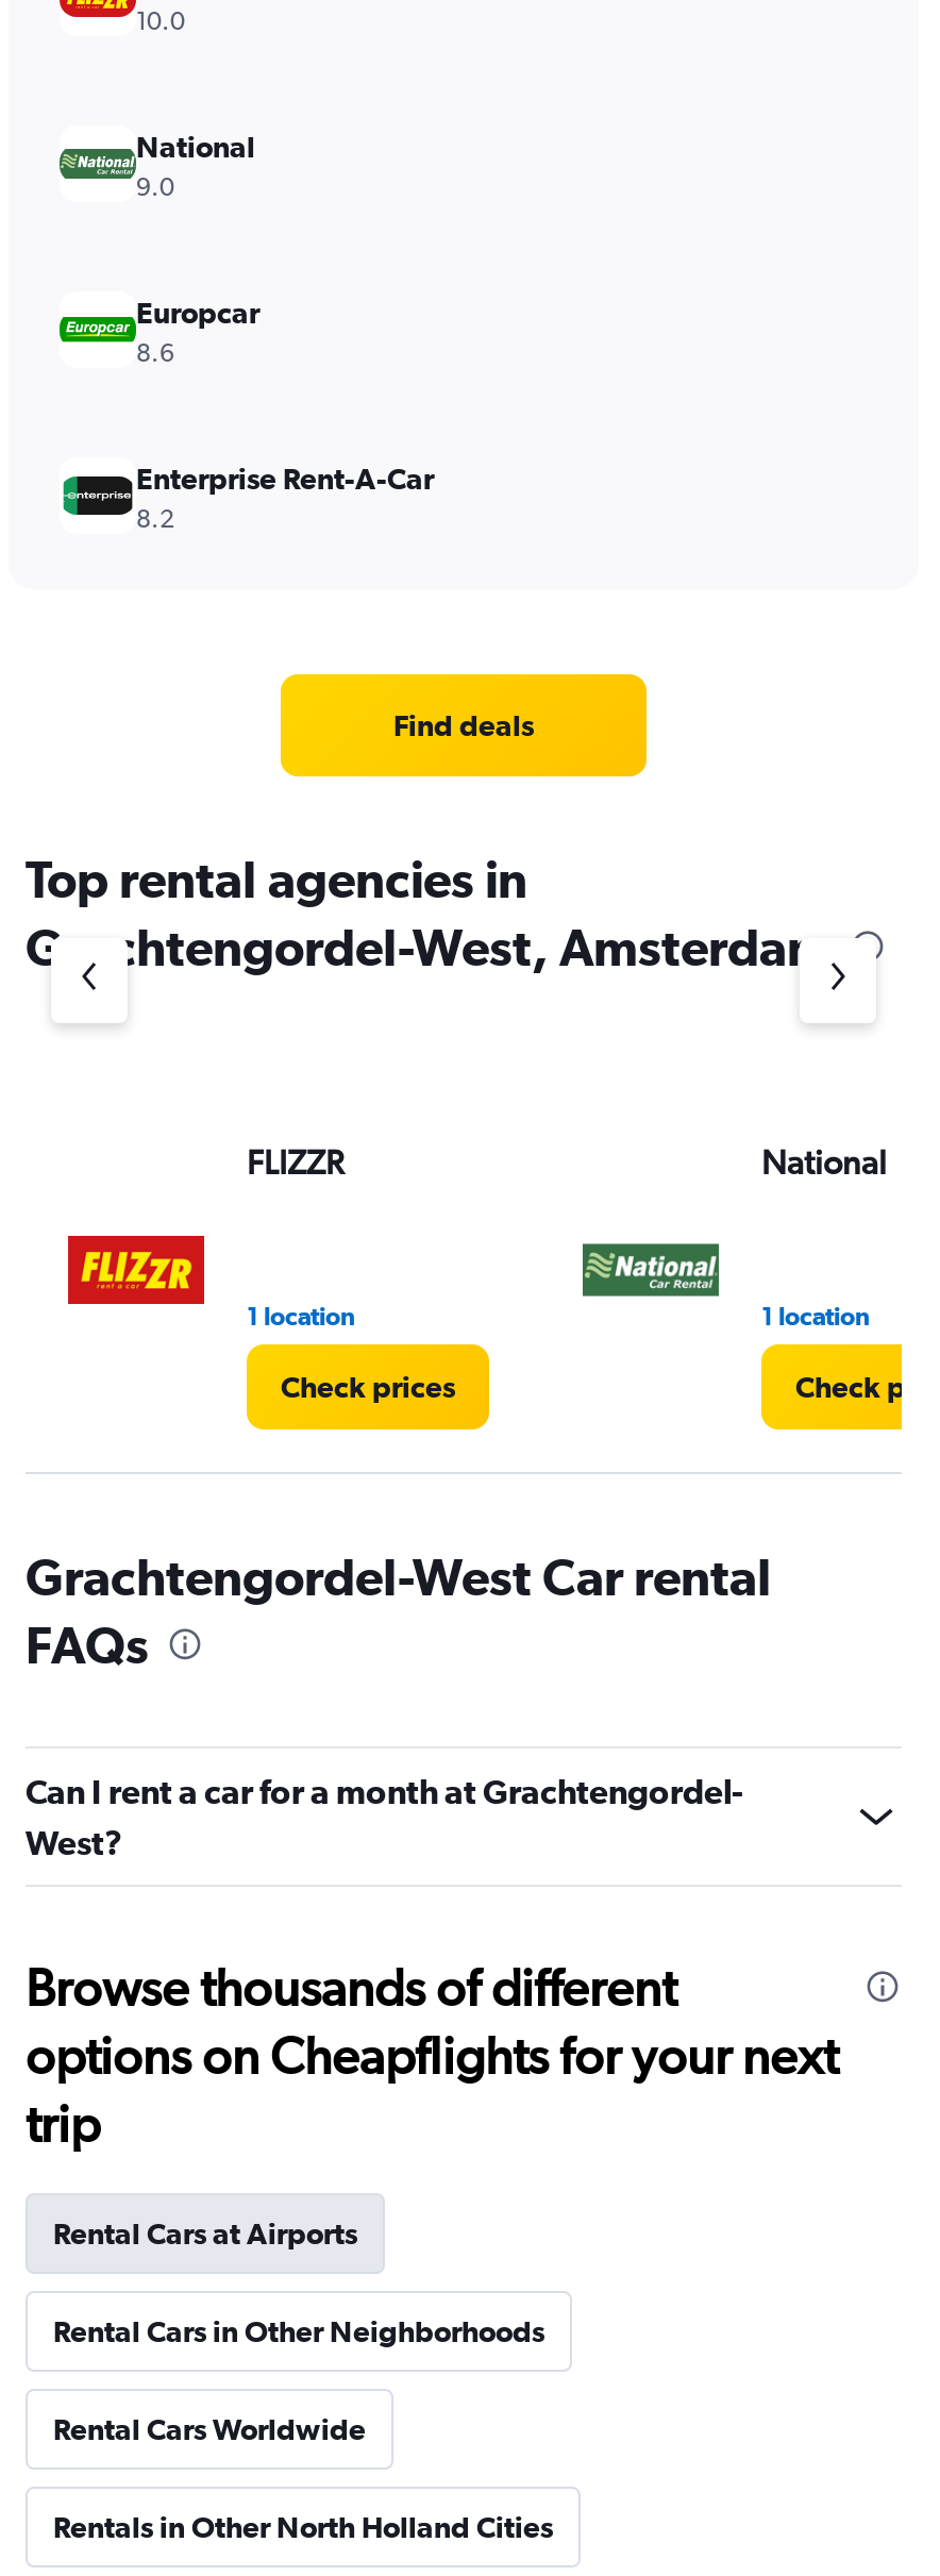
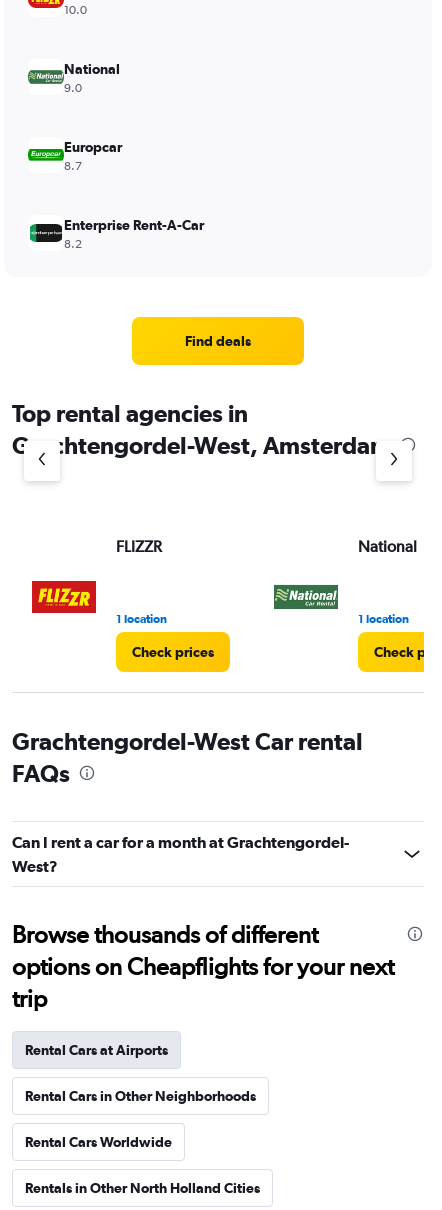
[136,338,174,368] 8.6 -> [64,159,82,173] 8.7

